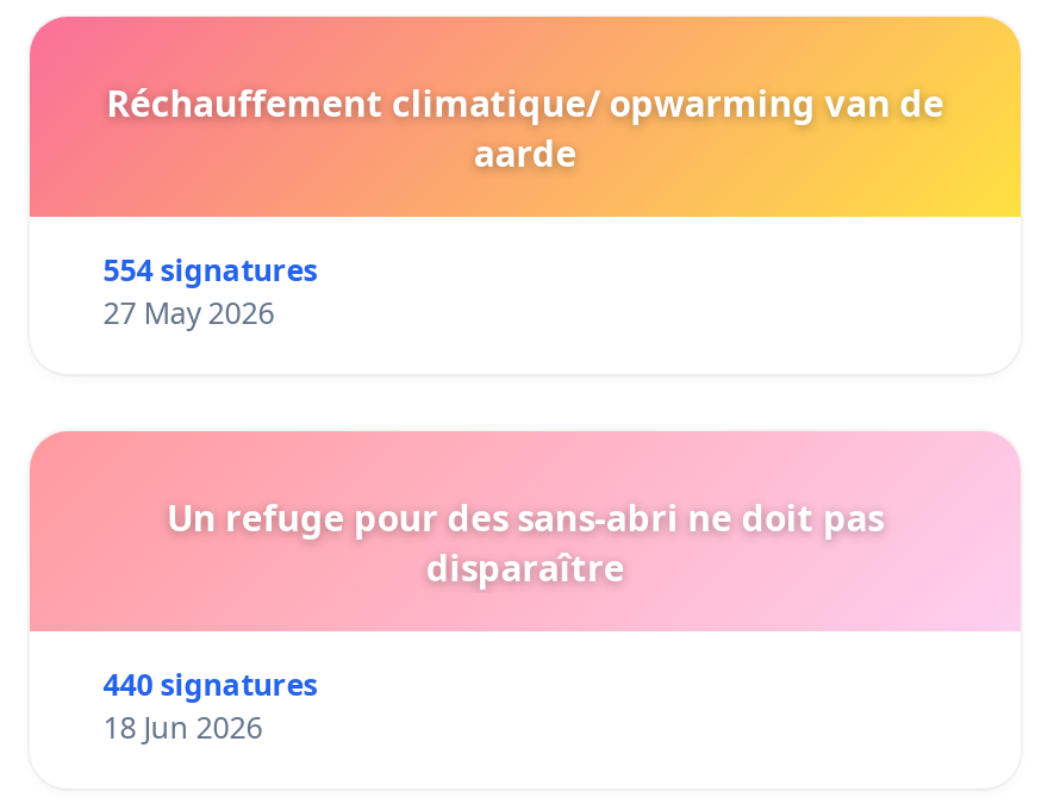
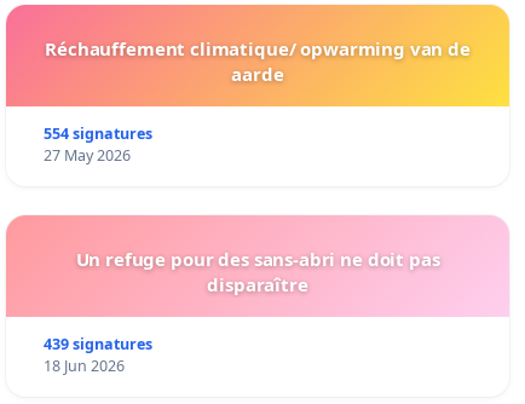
[103,665,318,706] 440 signatures -> [43,334,152,355] 439 signatures

